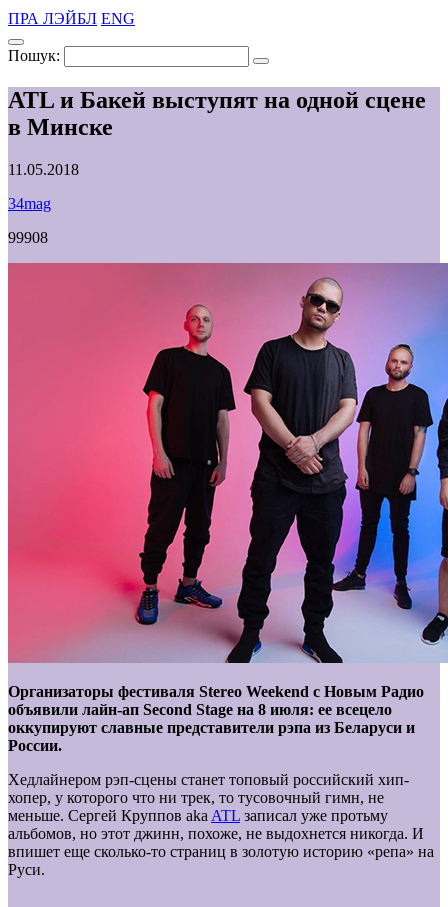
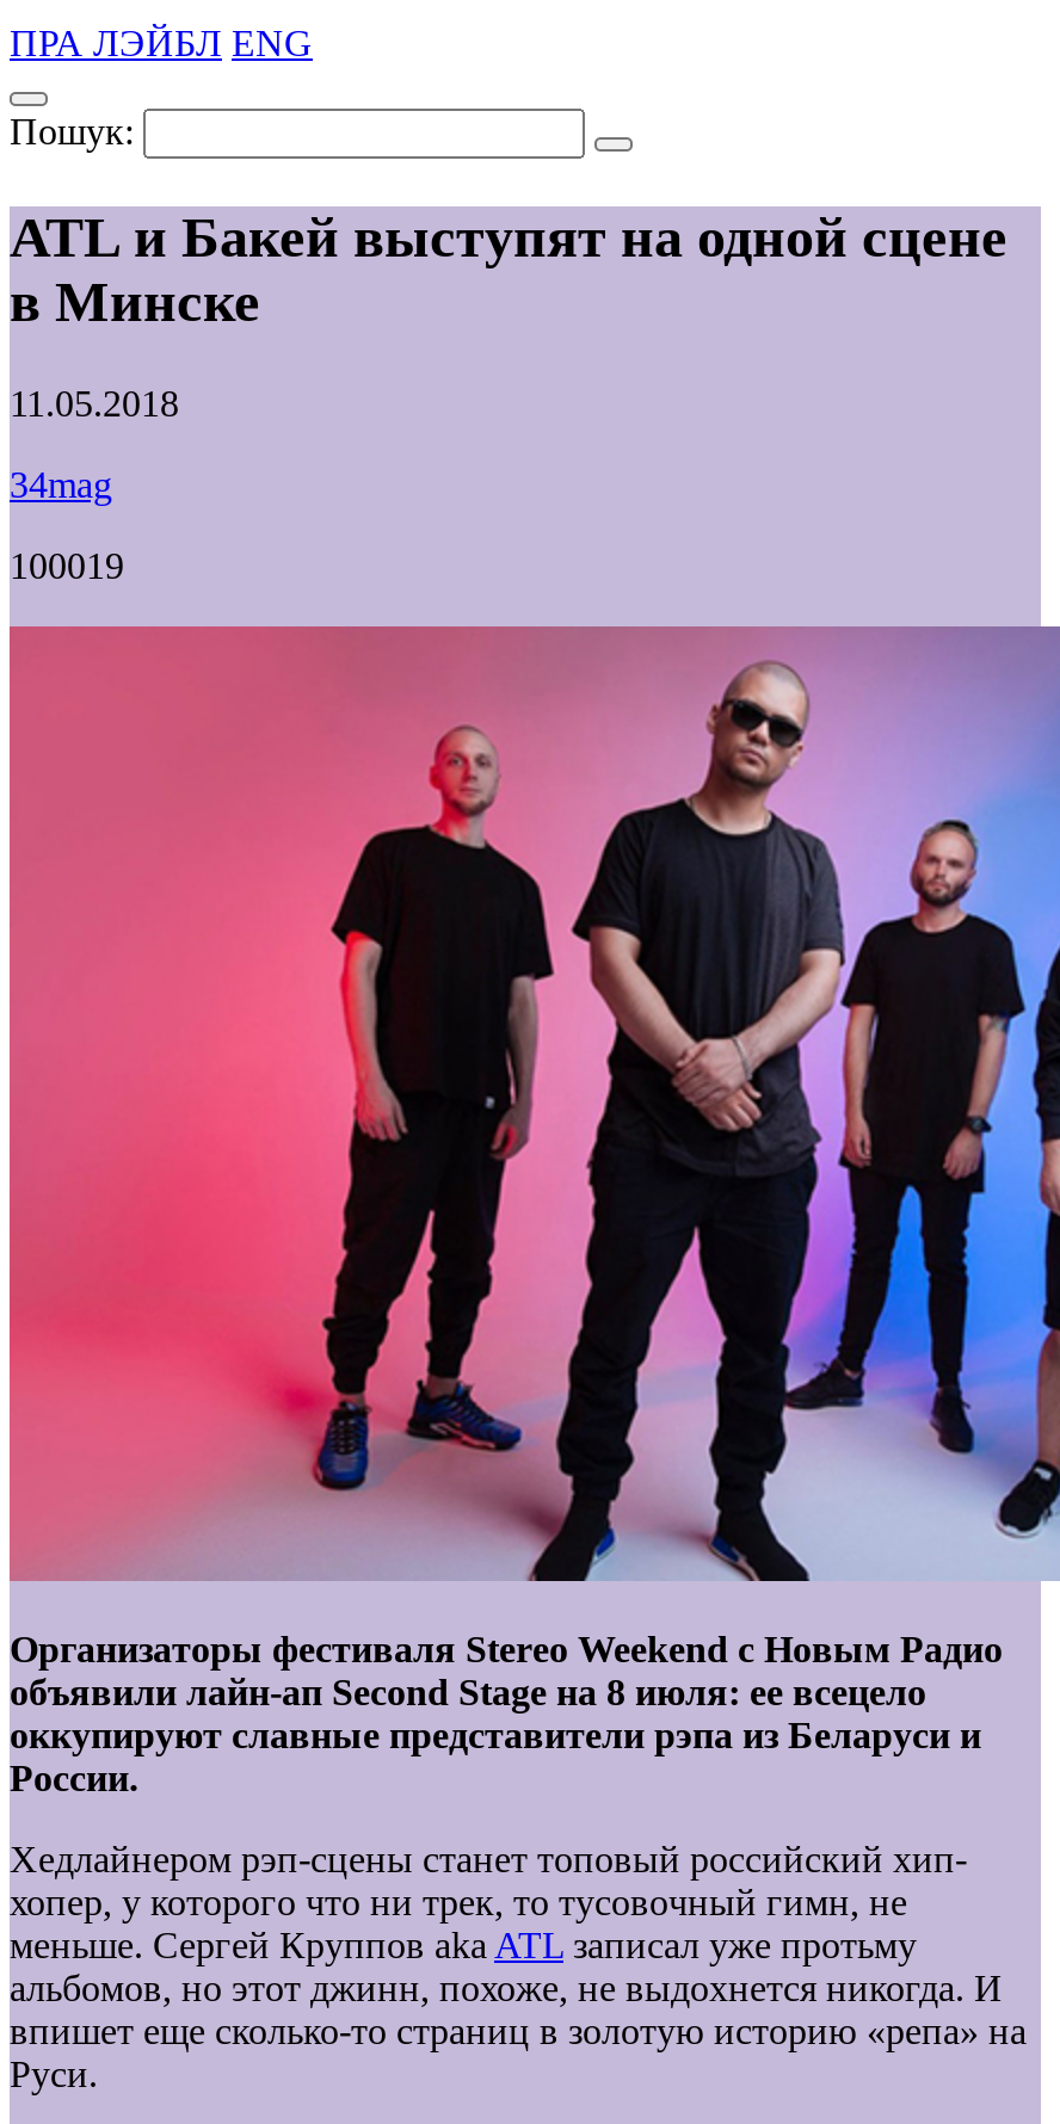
[8,229,48,246] 99908 -> [10,545,124,585] 100019

